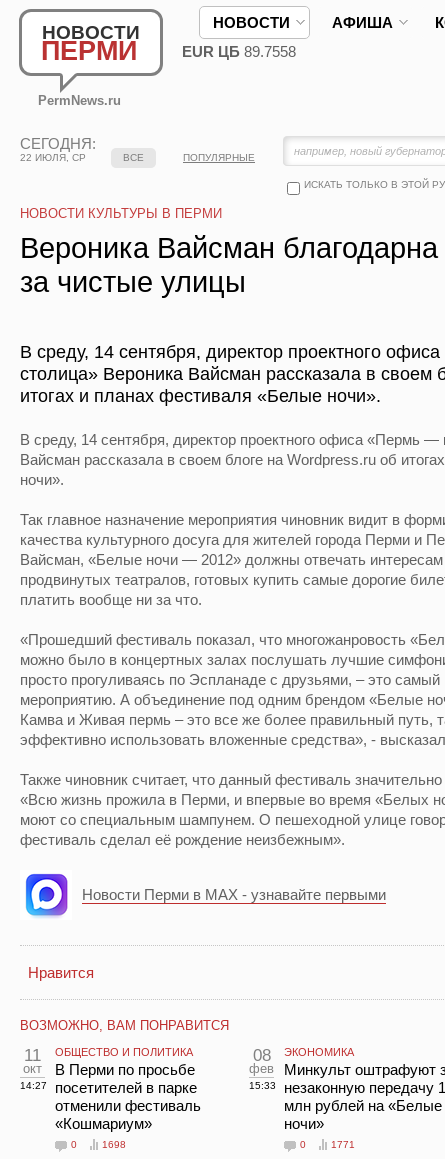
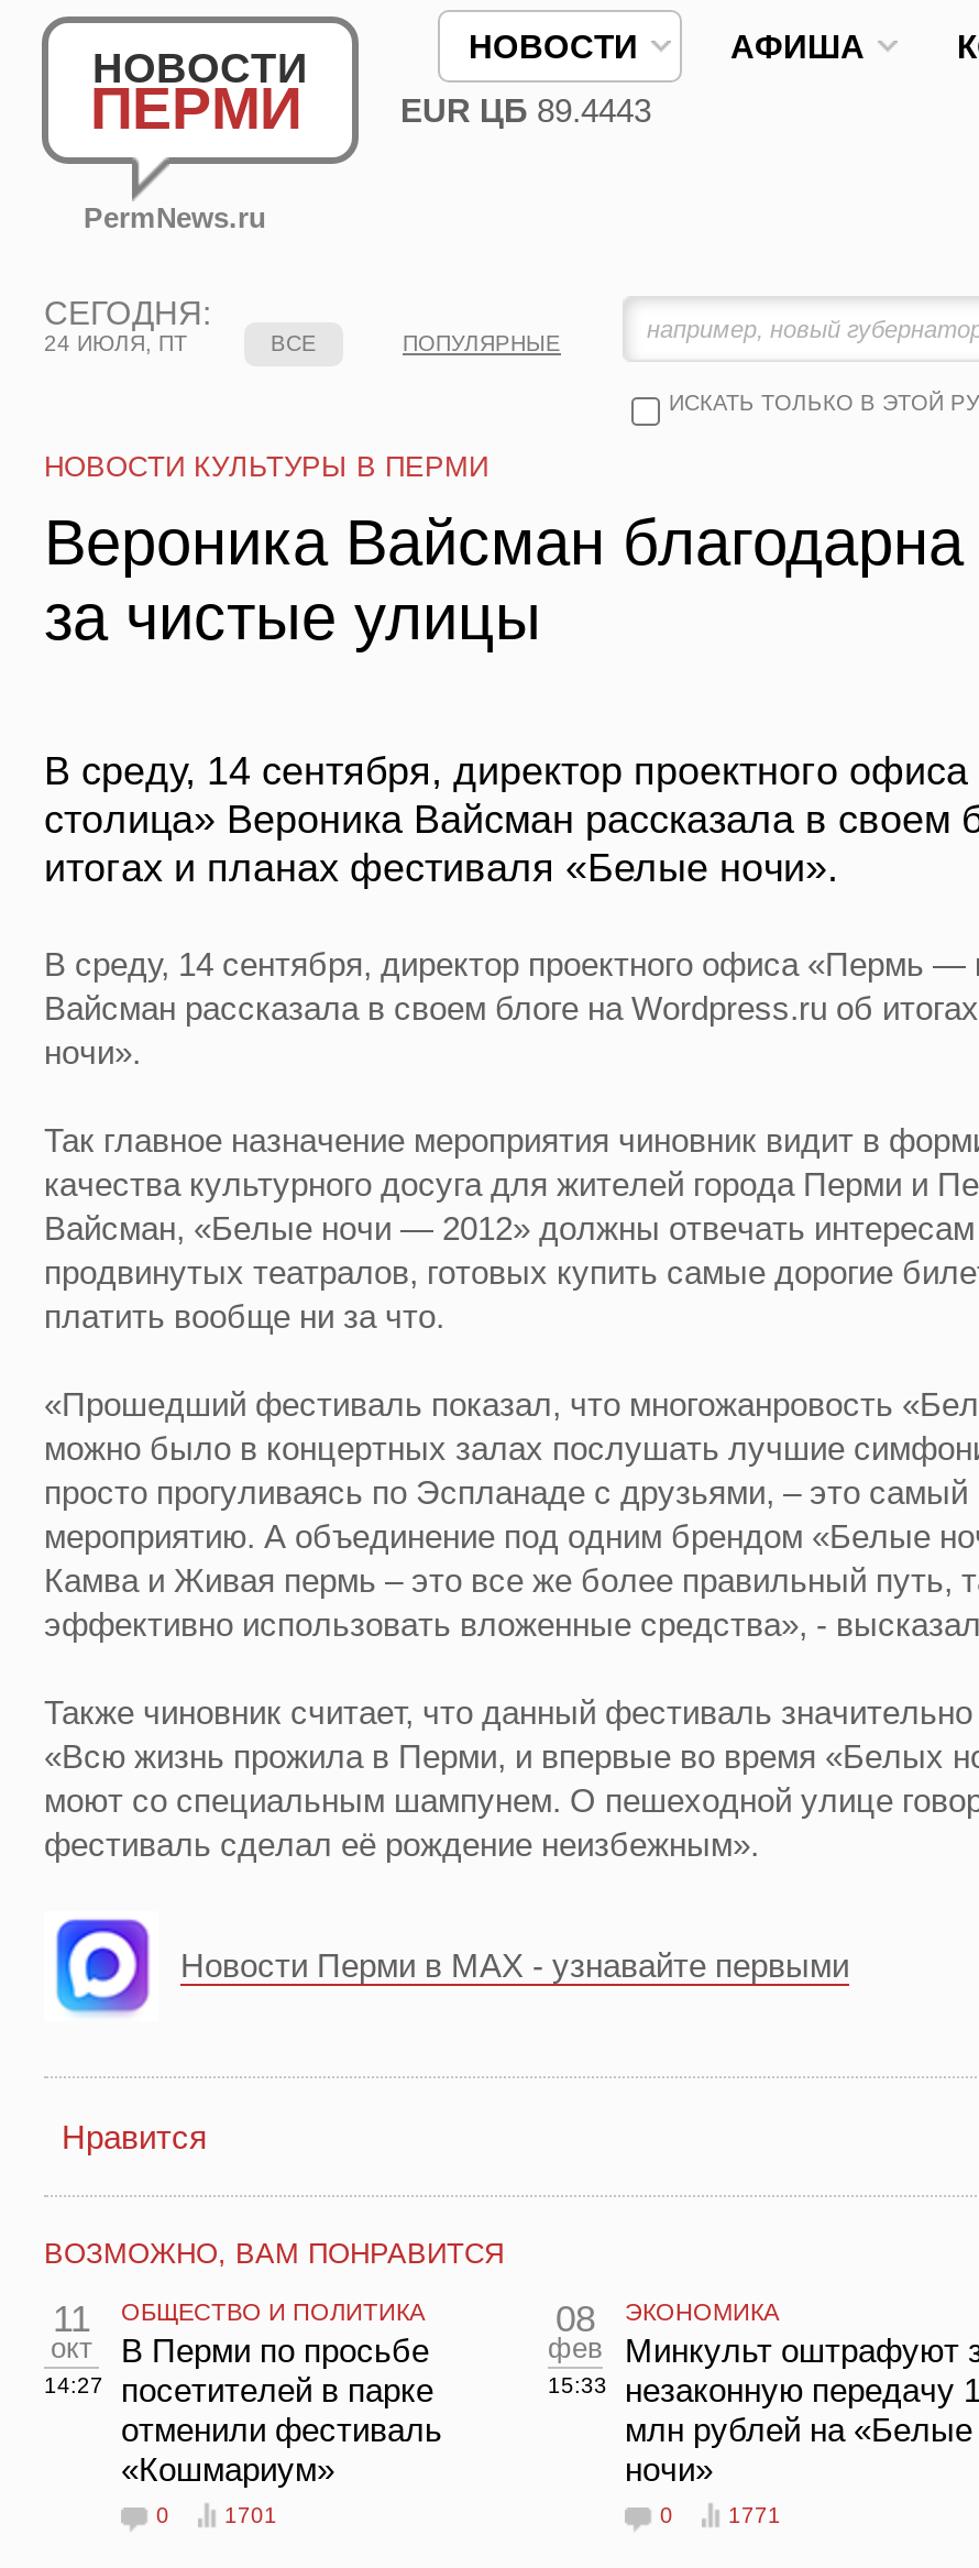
[182,43,296,60] EUR ЦБ 89.7558 -> [400,91,651,129] EUR ЦБ 89.4443
[20,152,86,163] 22 ИЮЛЯ, СР -> [44,331,187,355] 24 ИЮЛЯ, ПТ
[102,1139,126,1150] 1698 -> [224,2503,277,2527] 1701

